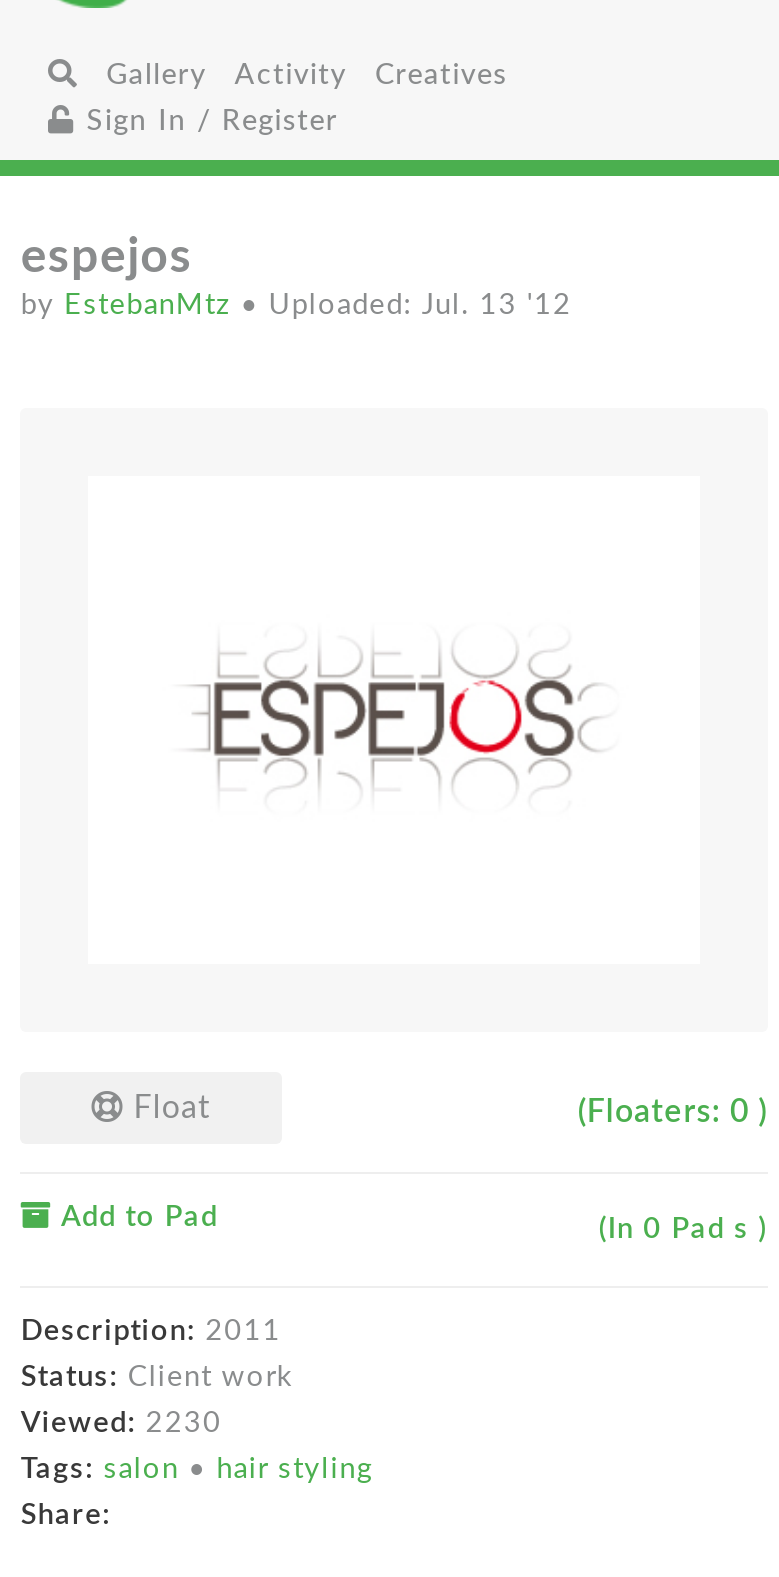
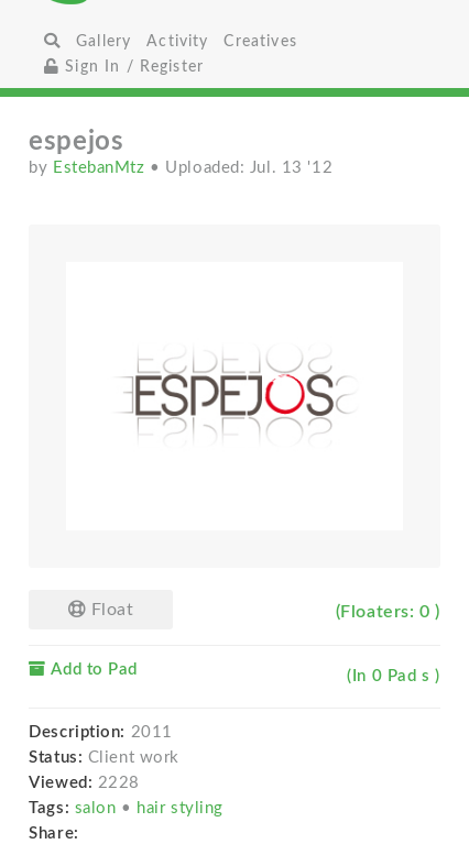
[21,1408,222,1438] Viewed: 2230 -> [29,775,140,791] Viewed: 2228

